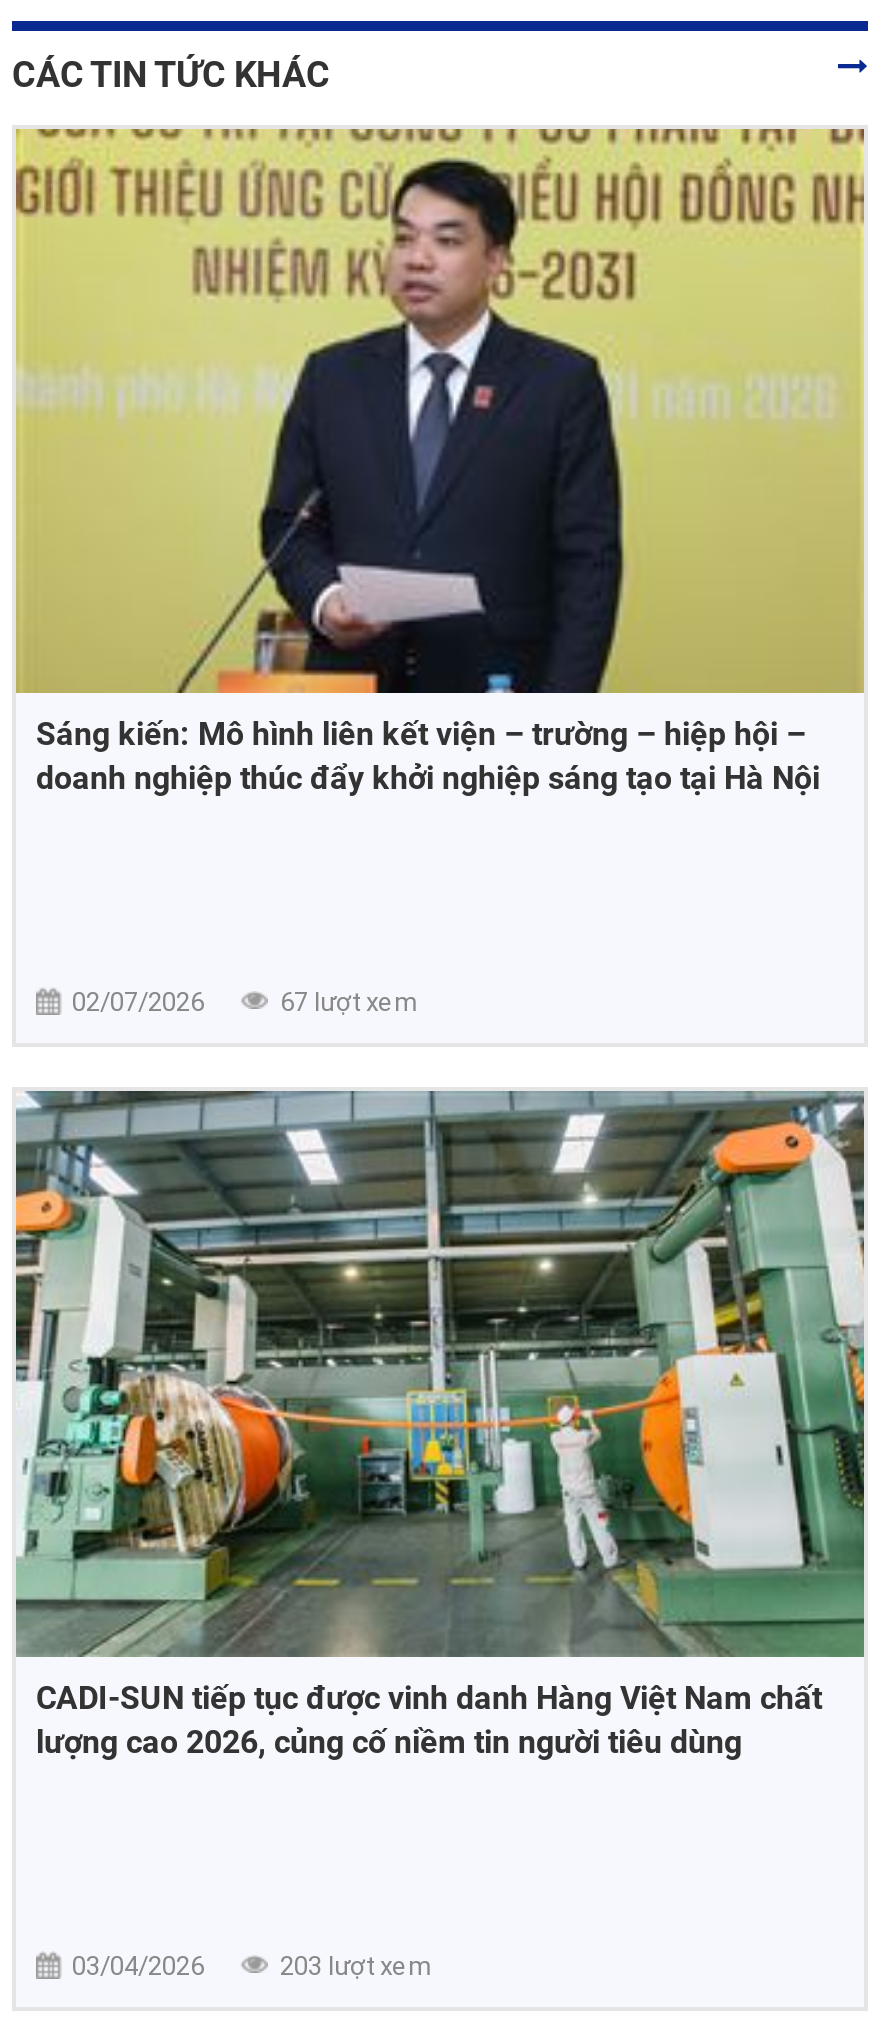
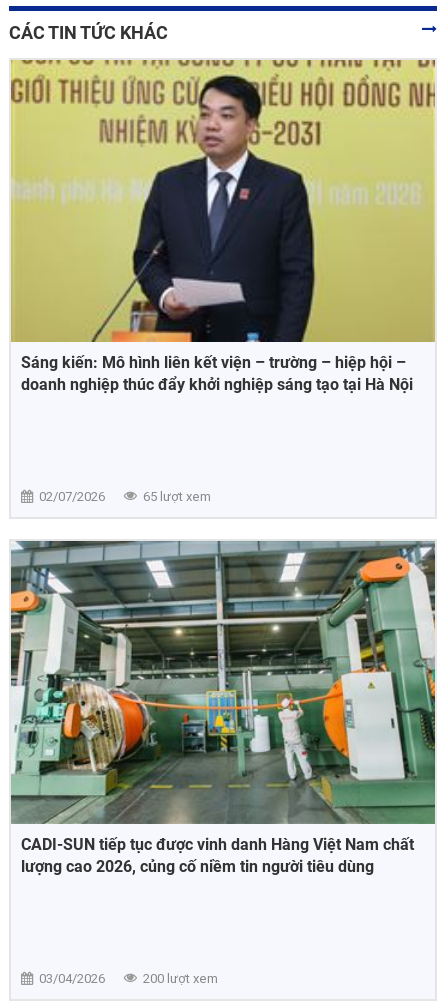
[280,988,416,1018] 67 lượt xem -> [143,489,211,504] 65 lượt xem
[280,1951,430,1981] 203 lượt xem -> [143,971,218,986] 200 lượt xem

